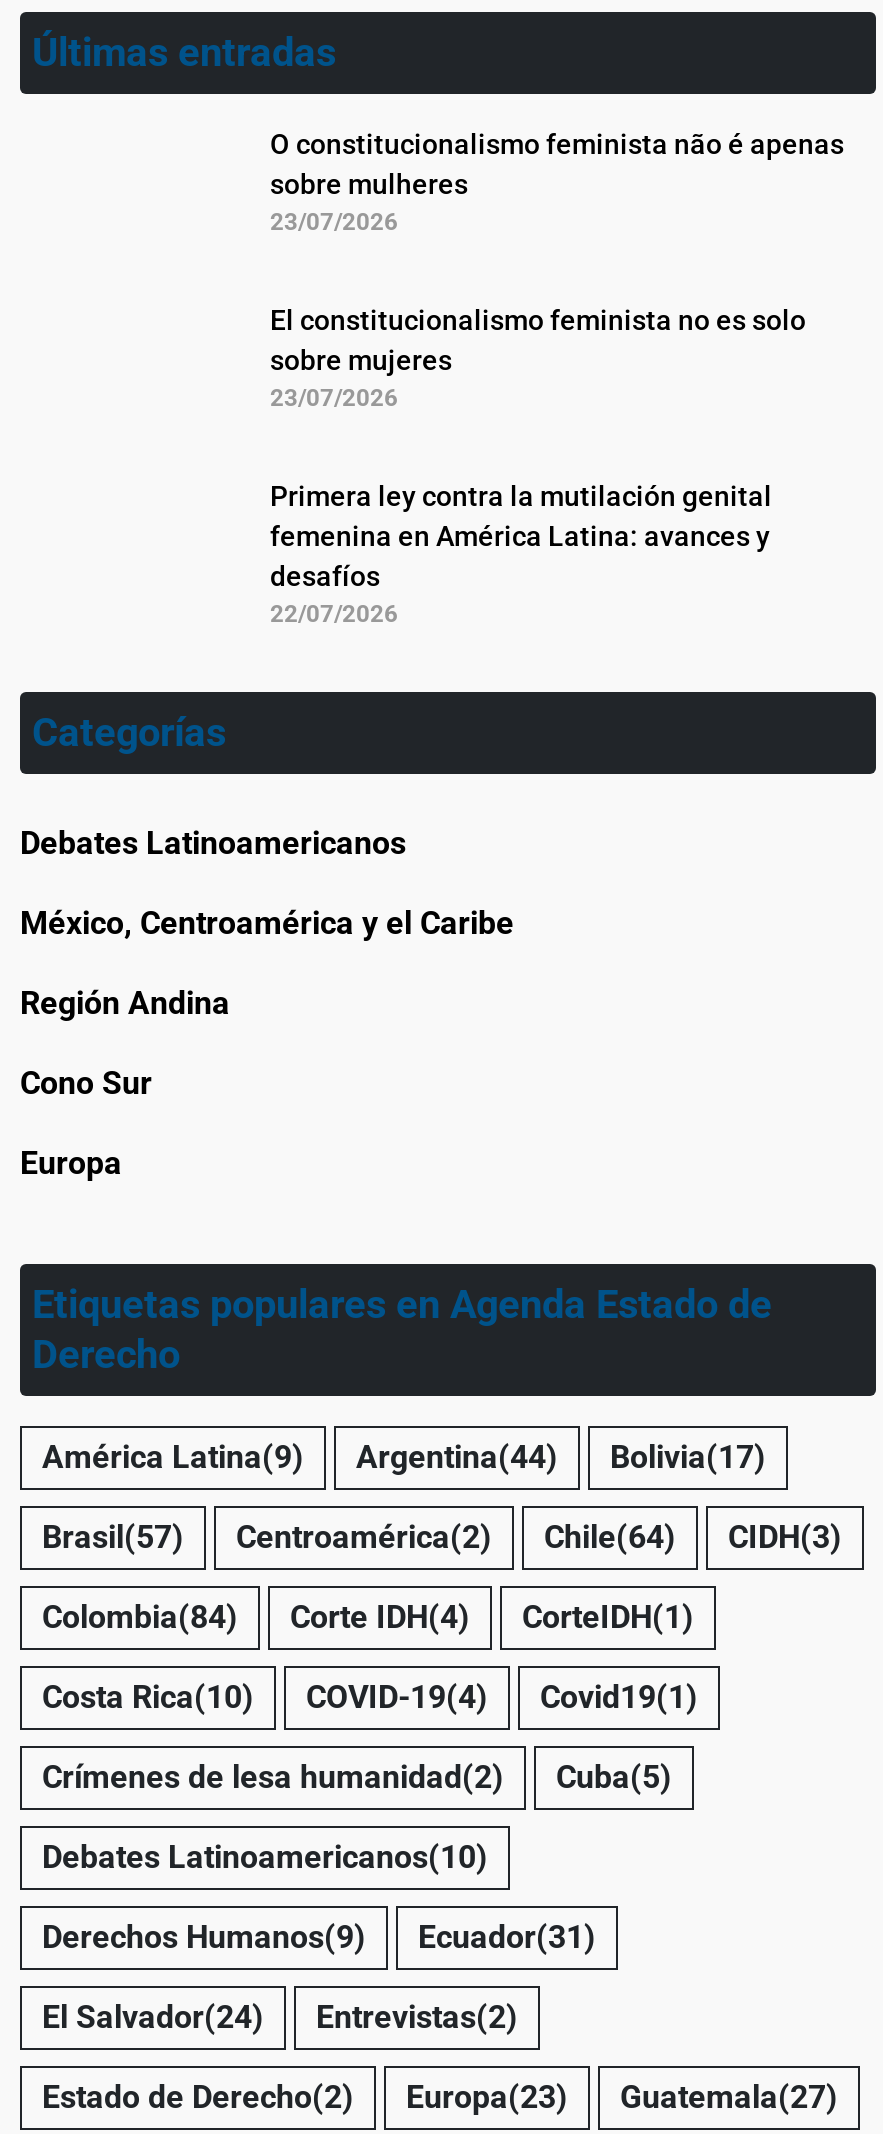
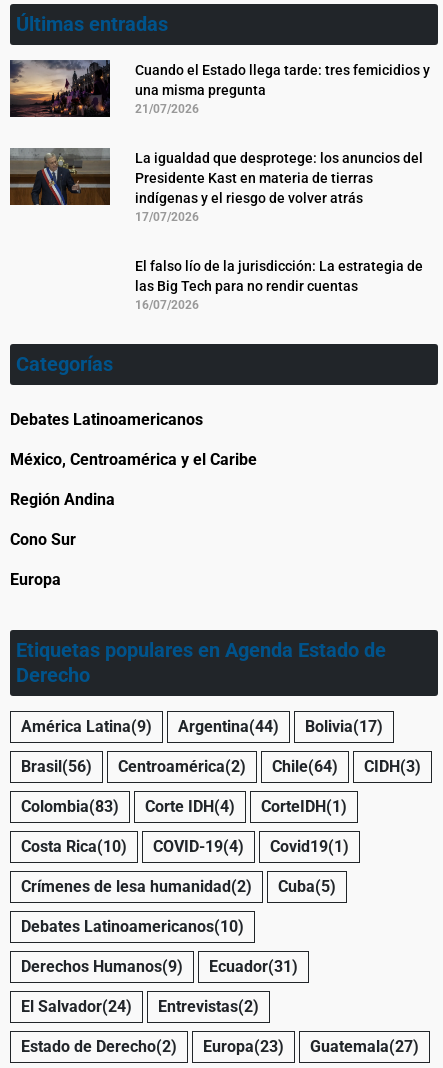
none -> [9,59,111,118] [image]
none -> [9,147,111,206] [image]
[270,128,844,236] O constitucionalismo feminista não é apenas | sobre mulheres | 23/07/2026 -> [135,62,430,116] Cuando el Estado llega tarde: tres femicidios y | una misma pregunta | 21/07/2026
[270,304,806,412] El constitucionalismo feminista no es solo | sobre mujeres | 23/07/2026 -> [135,150,423,224] La igualdad que desprotege: los anuncios del | Presidente Kast en materia de tierras | indígenas y el riesgo de volver atrás | 17/07/2026
[270,480,772,628] Primera ley contra la mutilación genital | femenina en América Latina: avances y | desafíos | 22/07/2026 -> [135,258,423,312] El falso lío de la jurisdicción: La estrategia de | las Big Tech para no rendir cuentas | 16/07/2026
[42,1518,842,1556] Brasil(57) Centroamérica(2) Chile(64) CIDH(3) -> [21,757,421,776] Brasil(56) Centroamérica(2) Chile(64) CIDH(3)
[42,1598,694,1636] Colombia(84) Corte IDH(4) CorteIDH(1) -> [21,797,347,816] Colombia(83) Corte IDH(4) CorteIDH(1)

